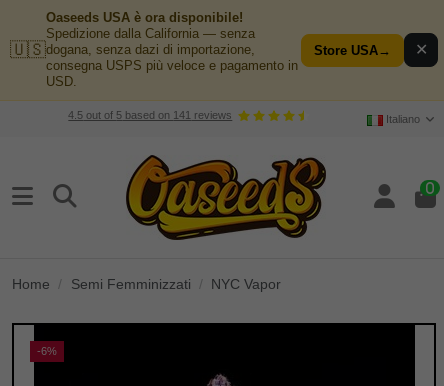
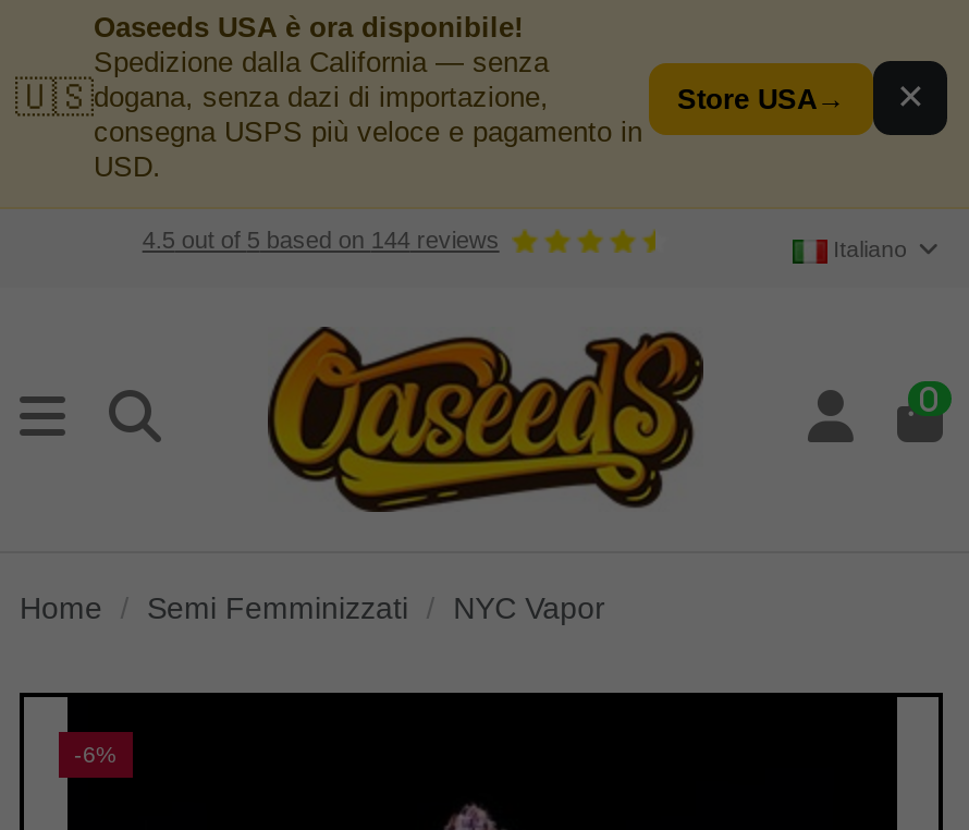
[68,109,232,121] 4.5 out of 5 based on 141 reviews -> [142,227,499,253] 4.5 out of 5 based on 144 reviews

